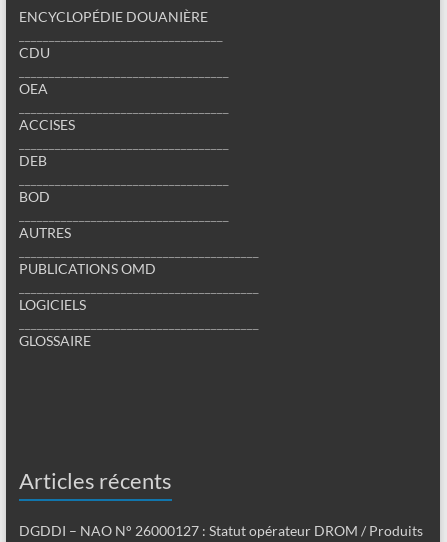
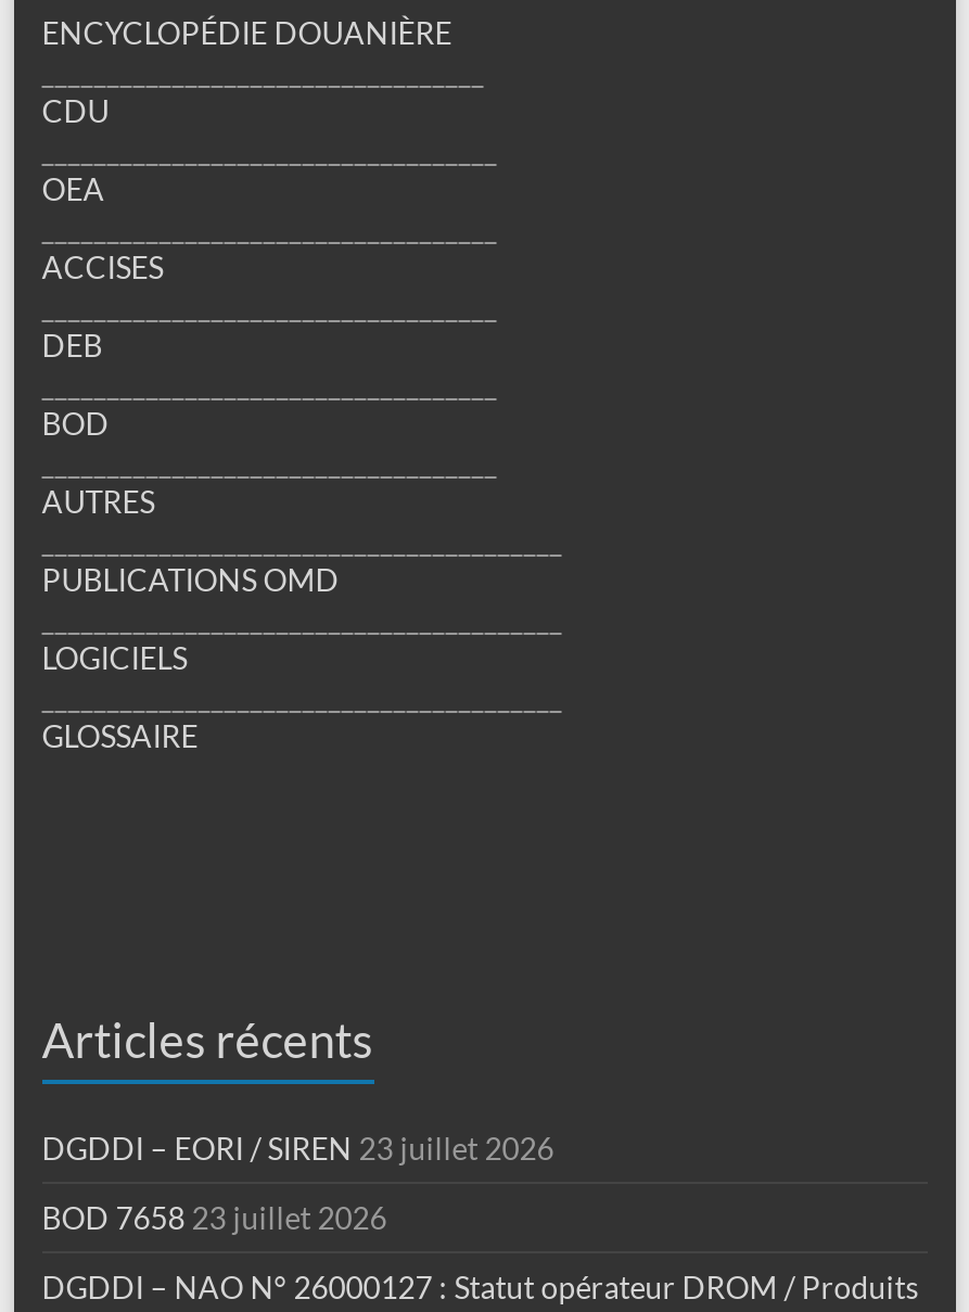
none -> [42,1130,554,1236] DGDDI – EORI / SIREN 23 juillet 2026 | BOD 7658 23 juillet 2026

